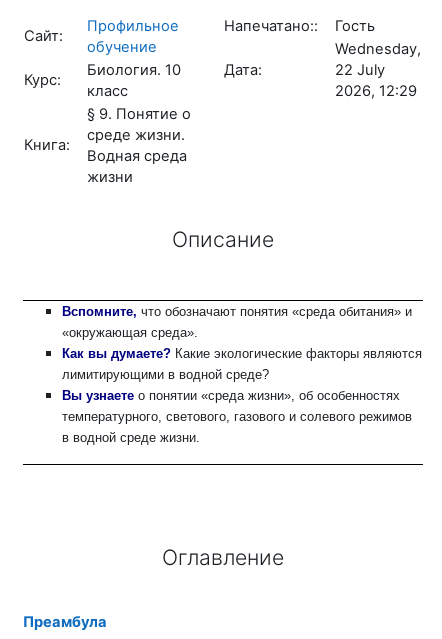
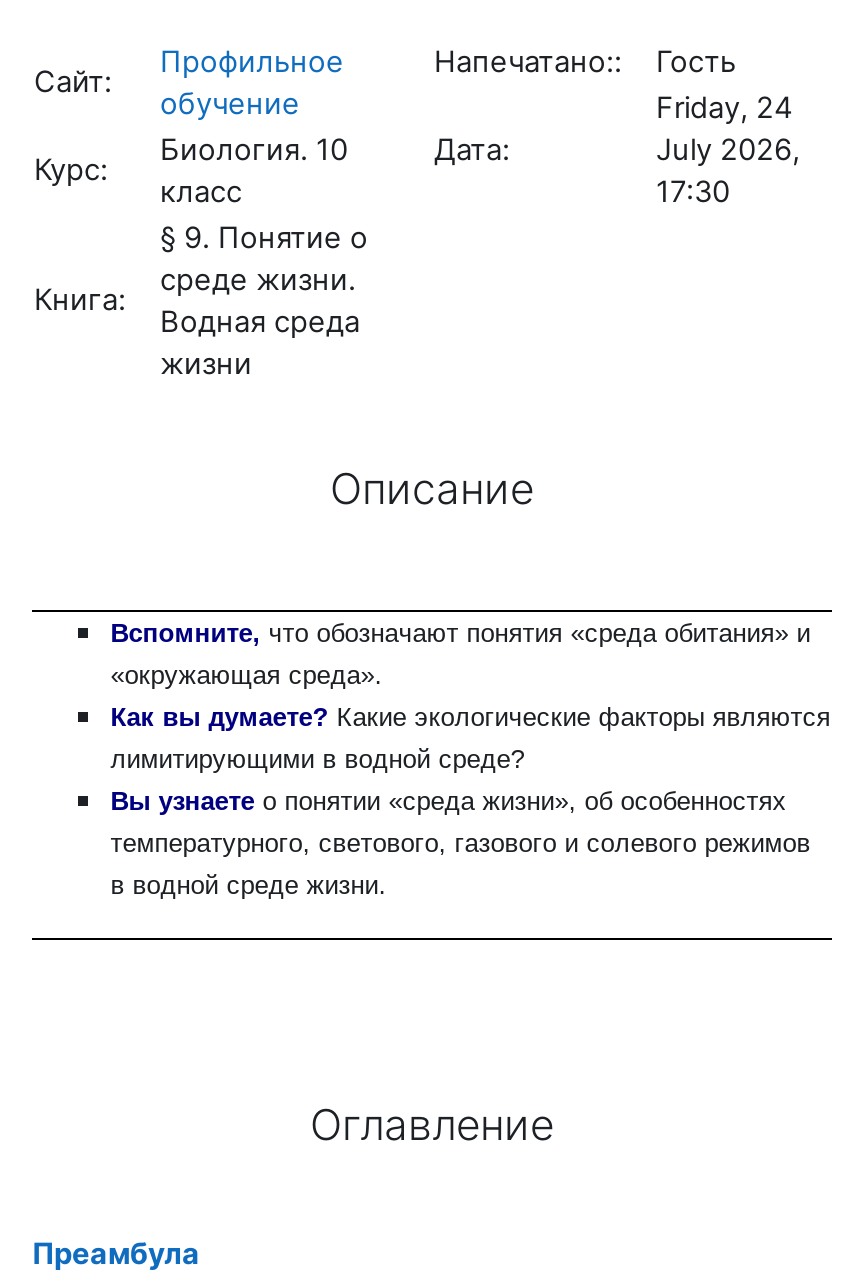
[335,40,421,100] Wednesday, | 22 July | 2026, 12:29 -> [656,90,800,210] Friday, 24 | July 2026, | 17:30

